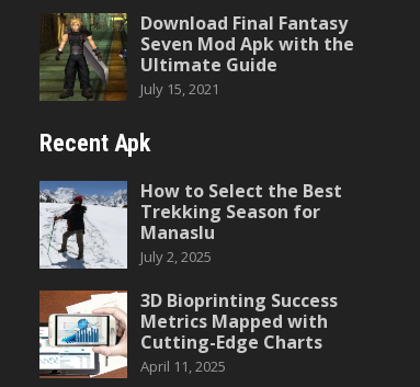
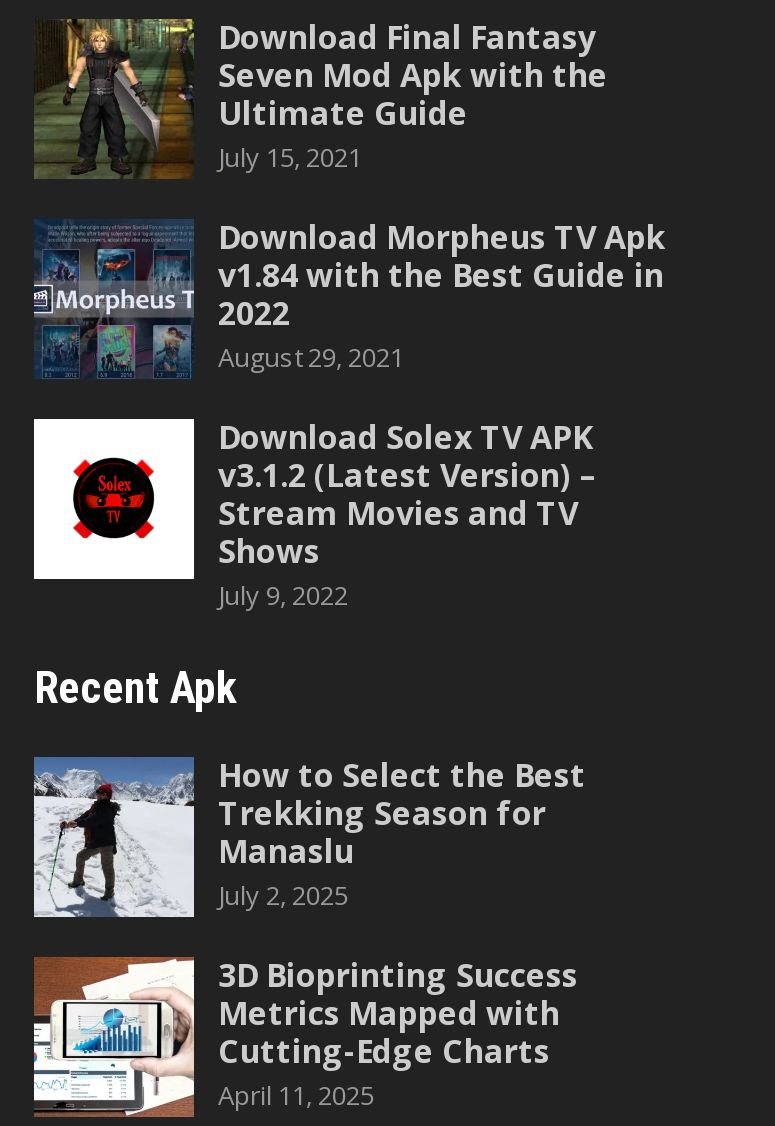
none -> [32,215,666,613] [image] | Download Morpheus TV Apk | v1.84 with the Best Guide in | 2022 | August 29, 2021 | Download Solex TV APK | v3.1.2 (Latest Version) – | Stream Movies and TV | Shows | July 9, 2022
none -> [32,417,190,609] [image]

